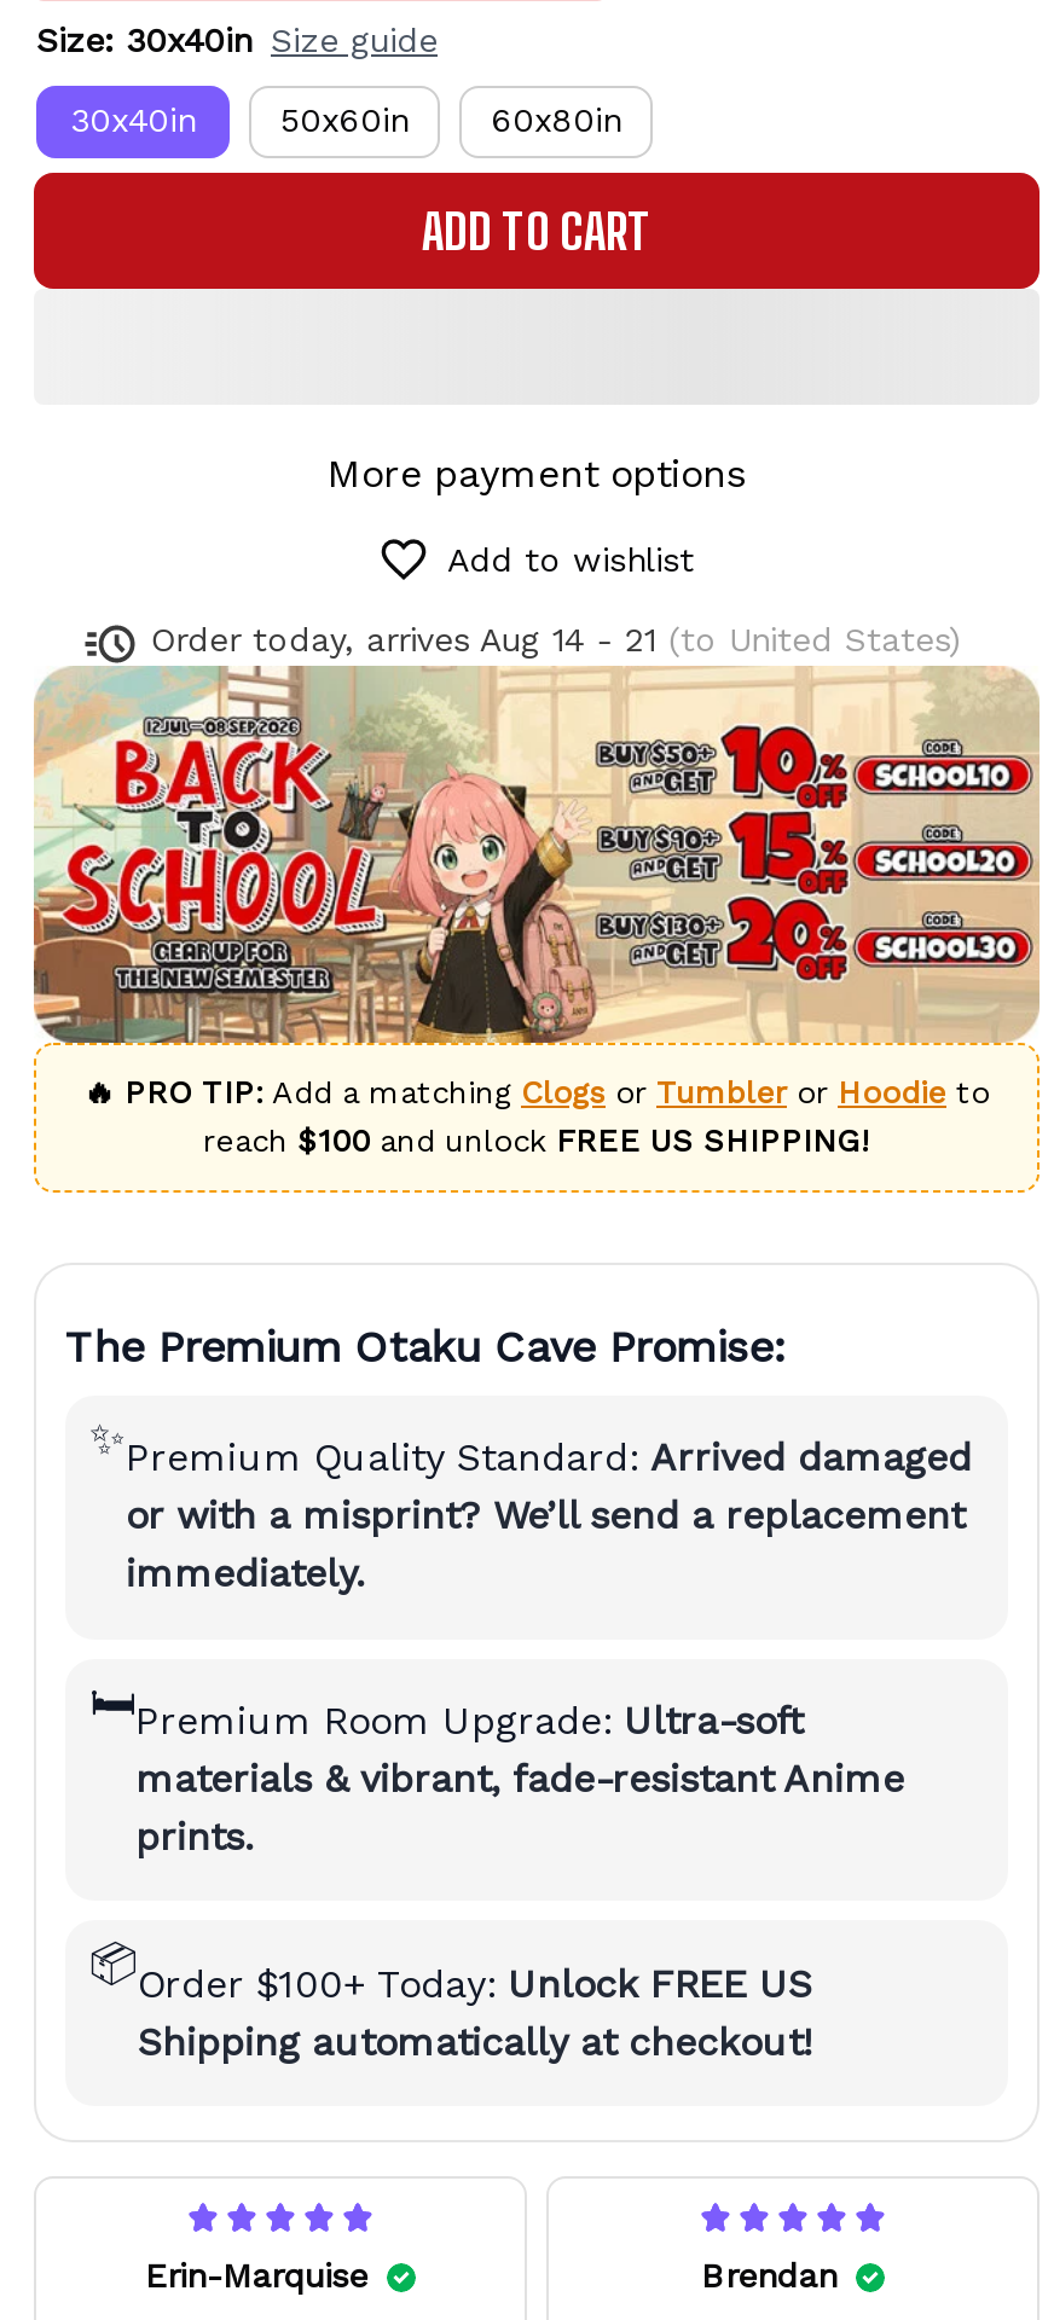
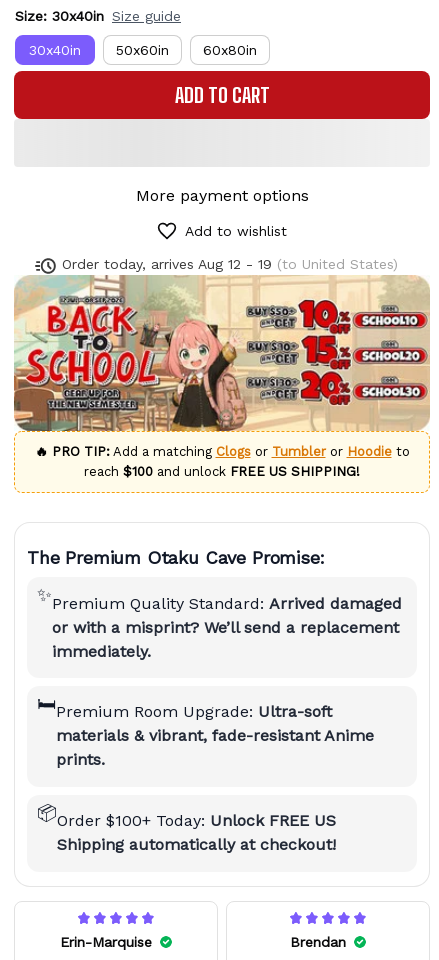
[151,620,960,658] Order today, arrives Aug 14 - 21 (to United States) -> [62,256,398,272] Order today, arrives Aug 12 - 19 (to United States)

